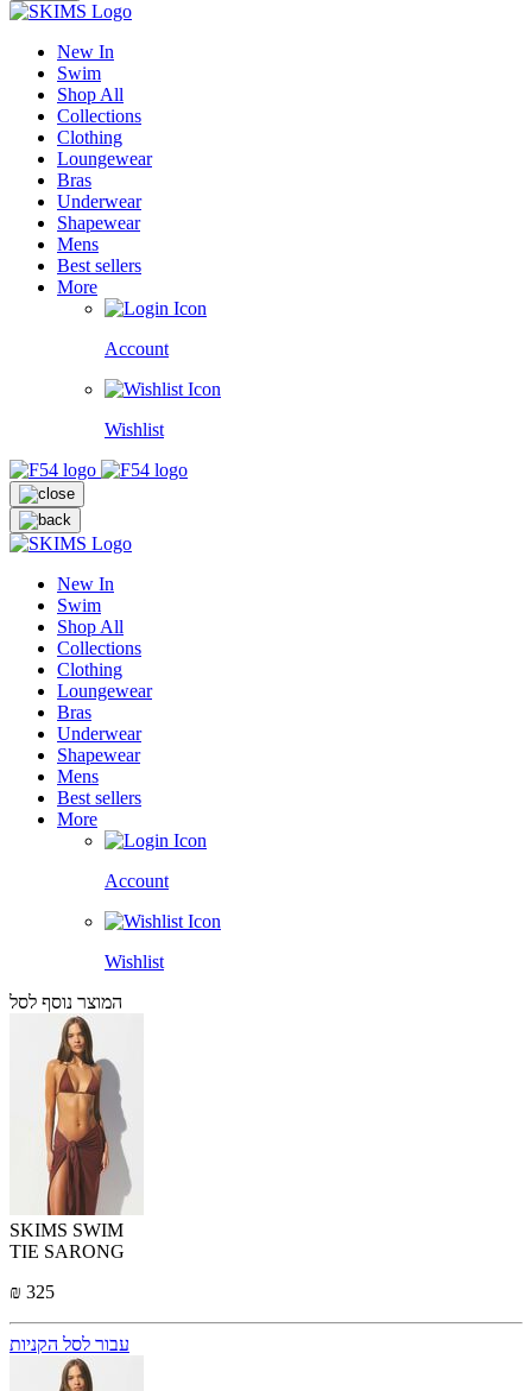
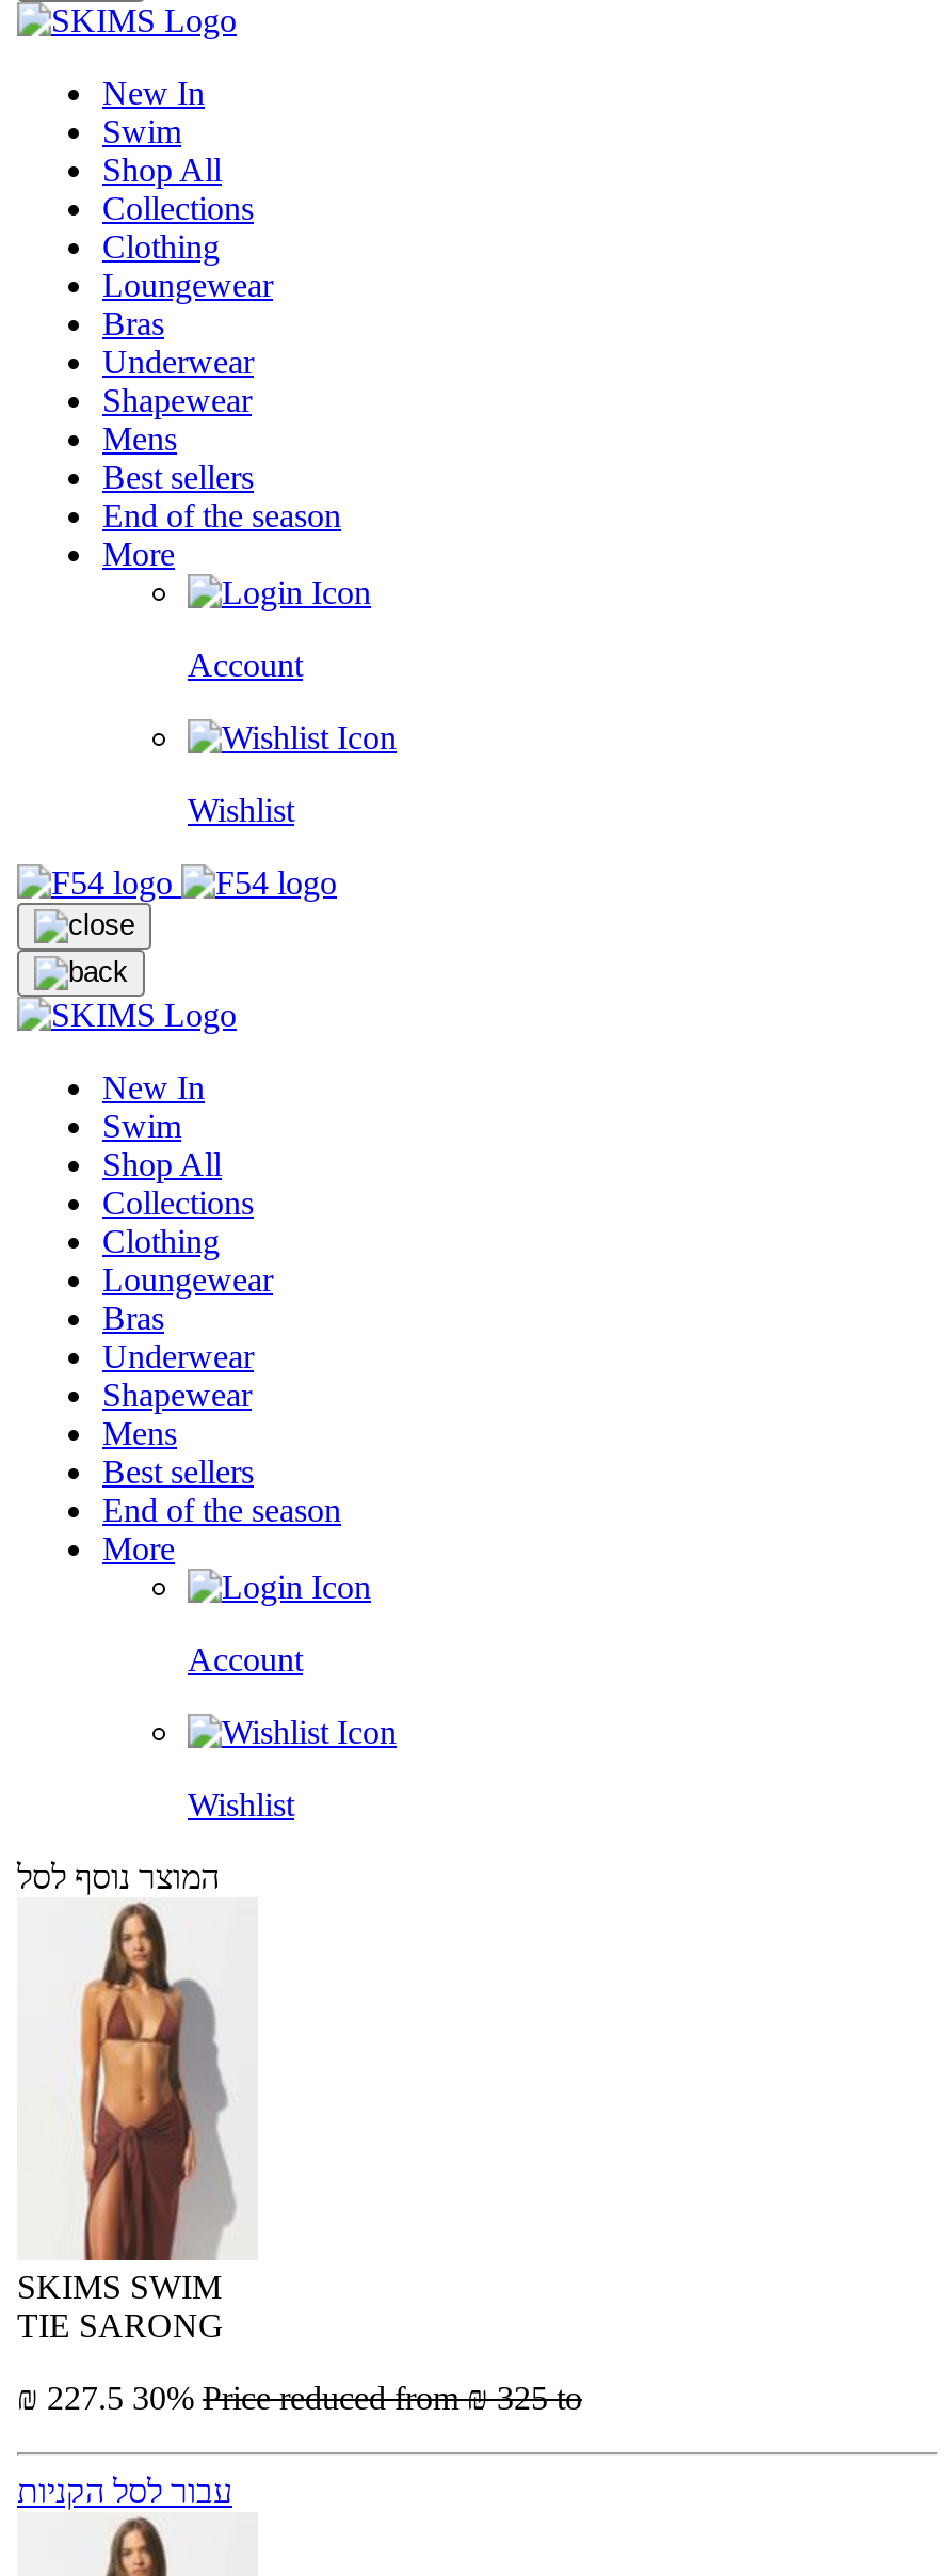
none -> [102,497,341,533] End of the season
none -> [102,1492,341,1528] End of the season
[10,1282,55,1302] ₪ 325 -> [17,2379,582,2416] ₪ 227.5 30% Price reduced from₪ 325 to

